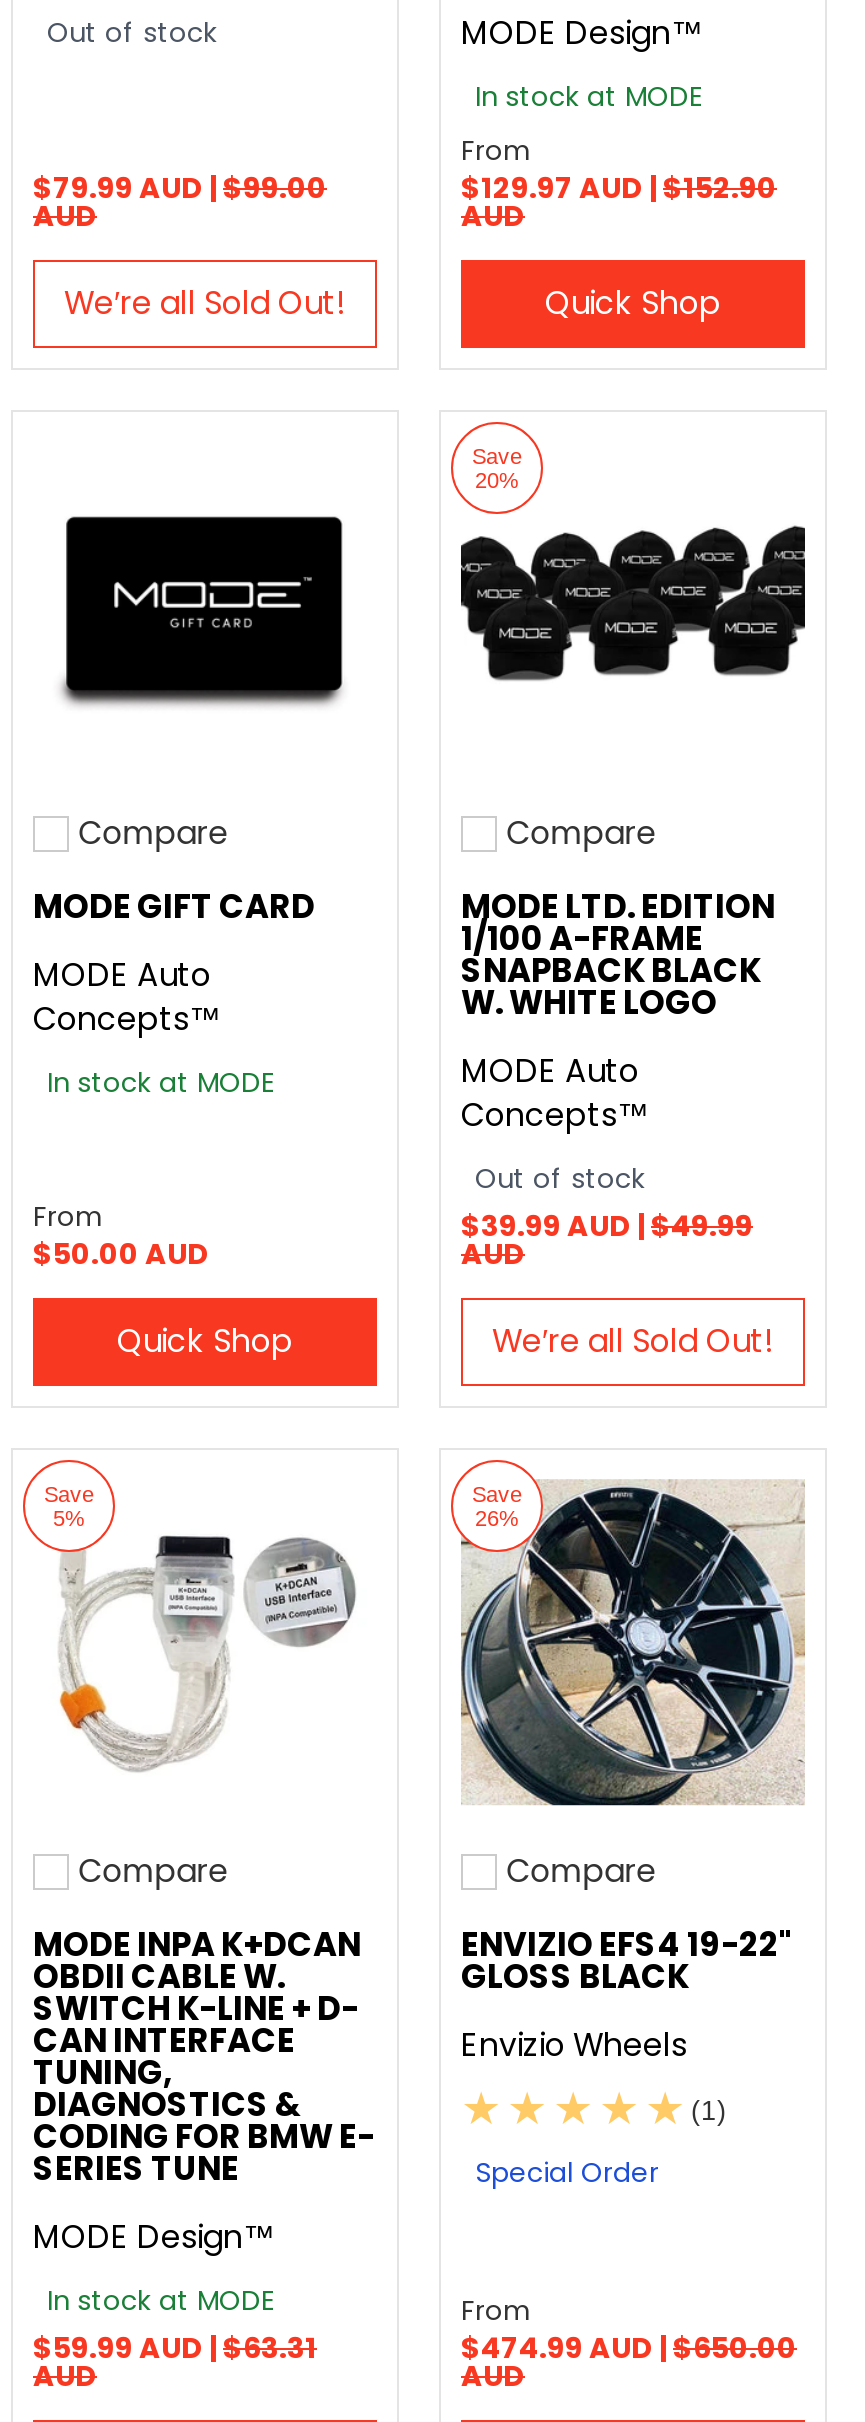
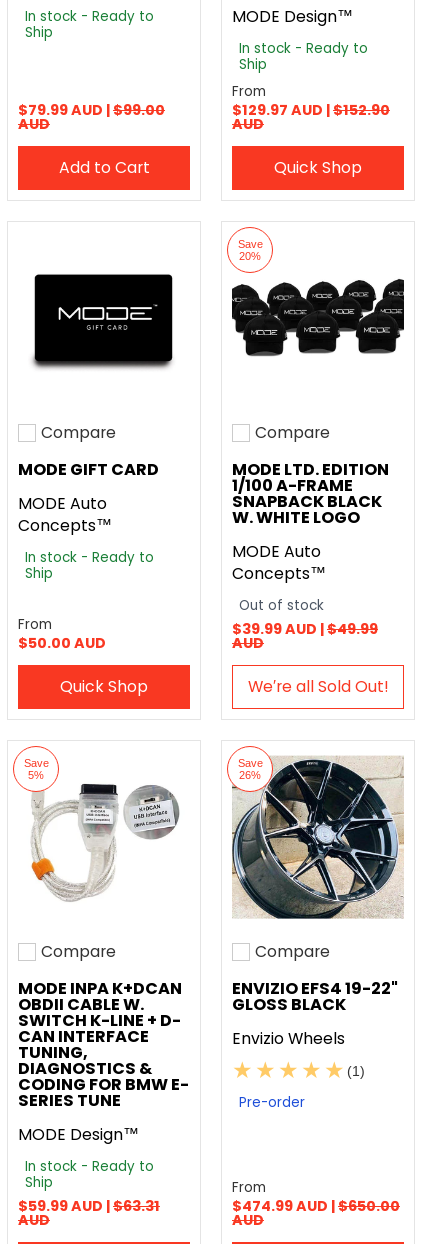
[47,14,217,52] Out of stock -> [25,7,154,42] In stock - Ready to | Ship
[475,78,703,116] In stock at MODE -> [239,39,368,74] In stock - Ready to | Ship
[64,280,346,326] We′re all Sold Out! -> [58,156,149,179] Add to Cart
[47,1064,275,1102] In stock at MODE -> [25,548,154,583] In stock - Ready to | Ship
[475,2154,659,2192] Special Order -> [239,1093,305,1112] Pre-order
[47,2282,275,2320] In stock at MODE -> [25,1157,154,1192] In stock - Ready to | Ship

